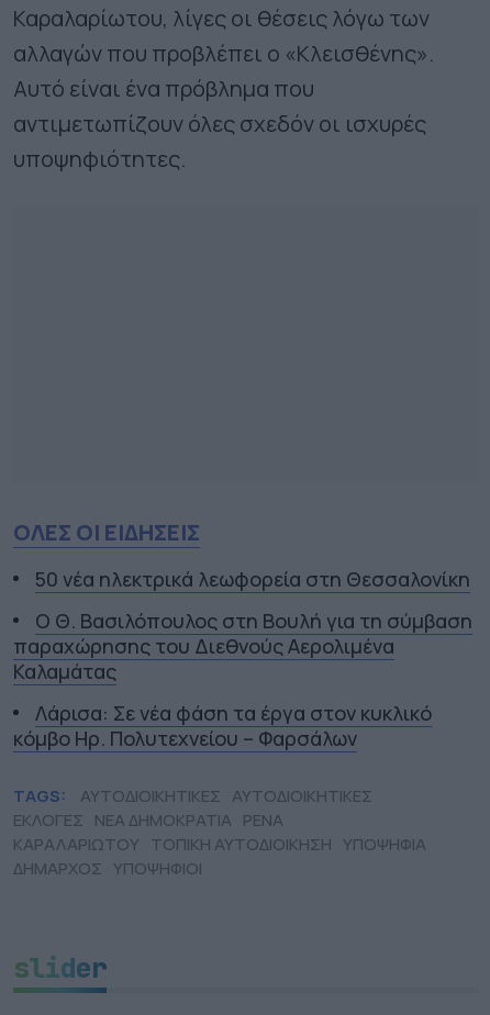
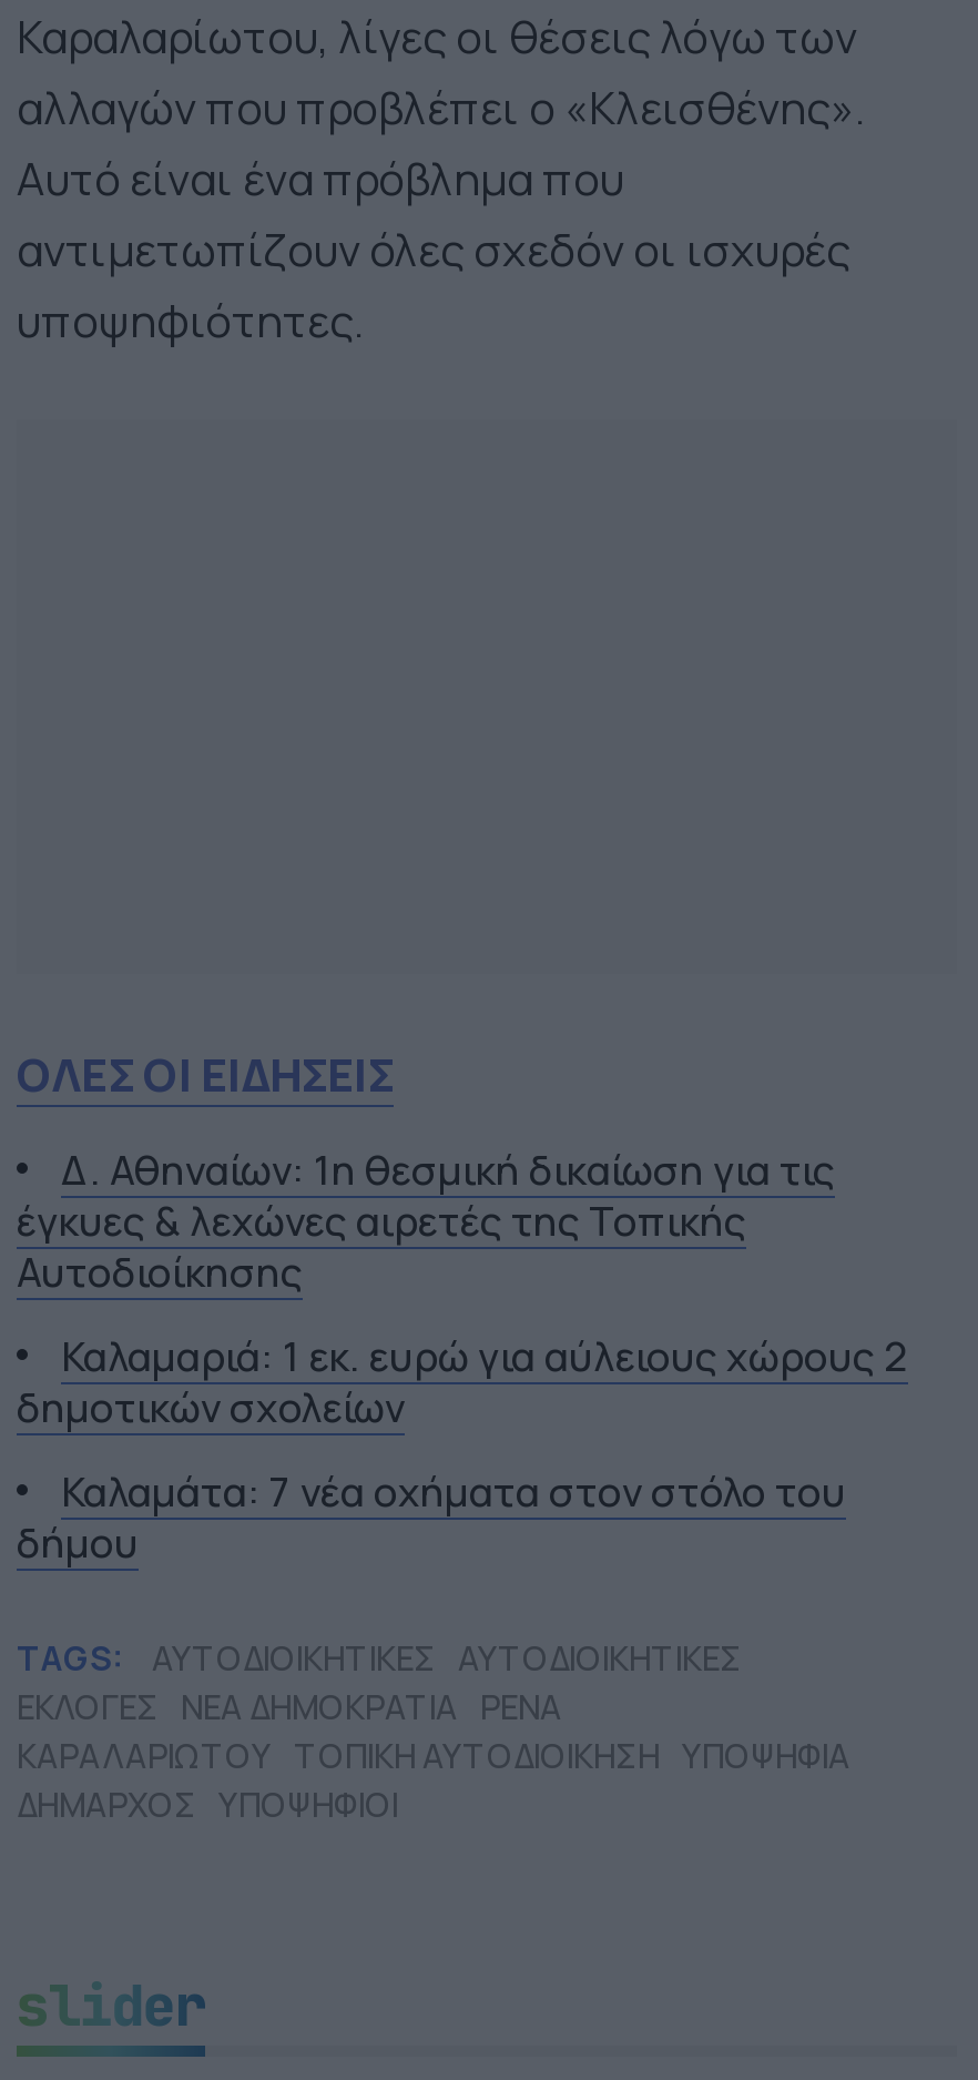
[35,566,470,592] 50 νέα ηλεκτρικά λεωφορεία στη Θεσσαλονίκη -> [17,1143,835,1298] Δ. Αθηναίων: 1η θεσμική δικαίωση για τις | έγκυες & λεχώνες αιρετές της Τοπικής | Αυτοδιοίκησης
[13,607,472,684] Ο Θ. Βασιλόπουλος στη Βουλή για τη σύμβαση | παραχώρησης του Διεθνούς Αερολιμένα | Καλαμάτας -> [17,1329,908,1433] Καλαμαριά: 1 εκ. ευρώ για αύλειους χώρους 2 | δημοτικών σχολείων
[13,700,432,751] Λάρισα: Σε νέα φάση τα έργα στον κυκλικό | κόμβο Ηρ. Πολυτεχνείου – Φαρσάλων -> [17,1464,846,1569] Καλαμάτα: 7 νέα οχήματα στον στόλο του | δήμου

